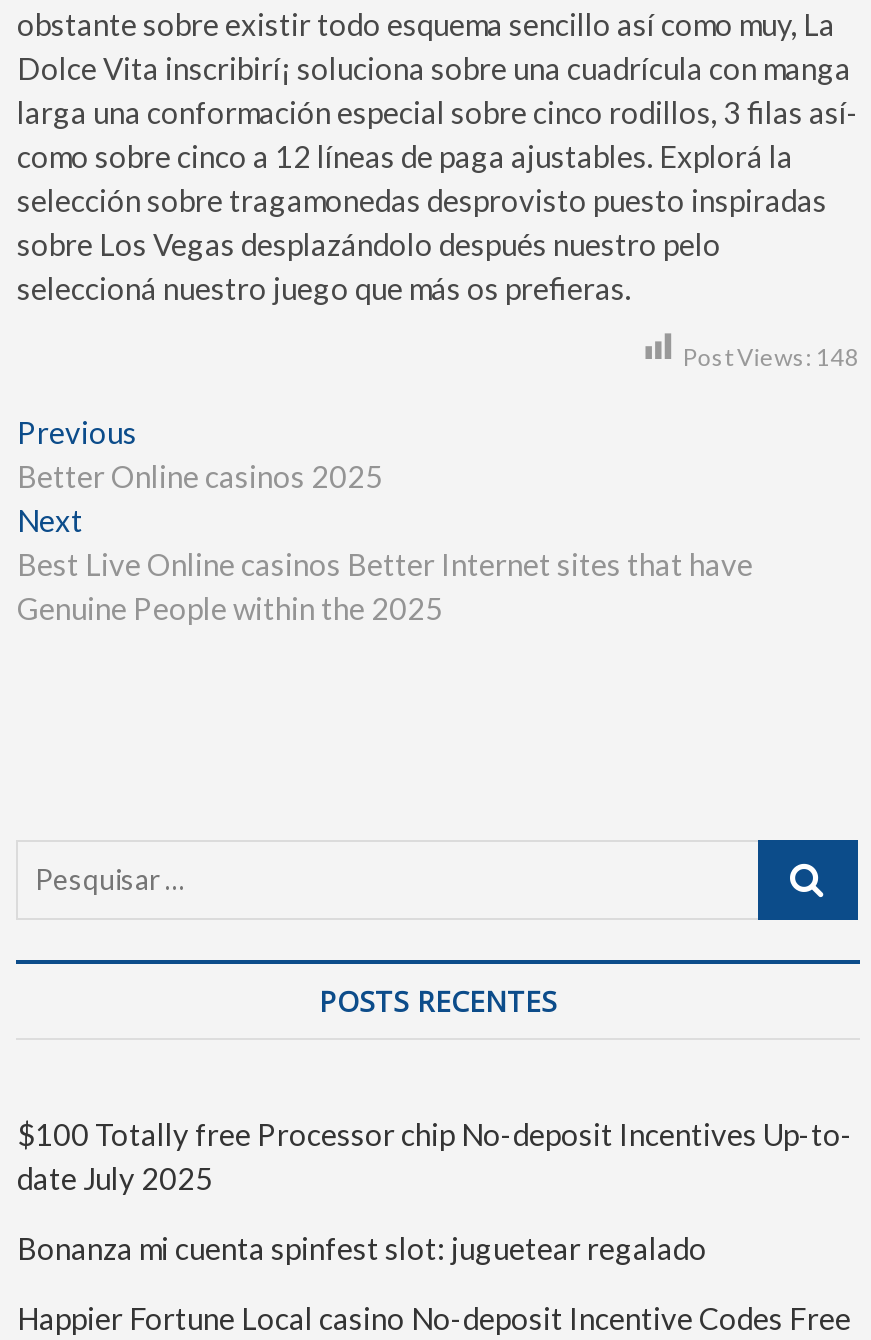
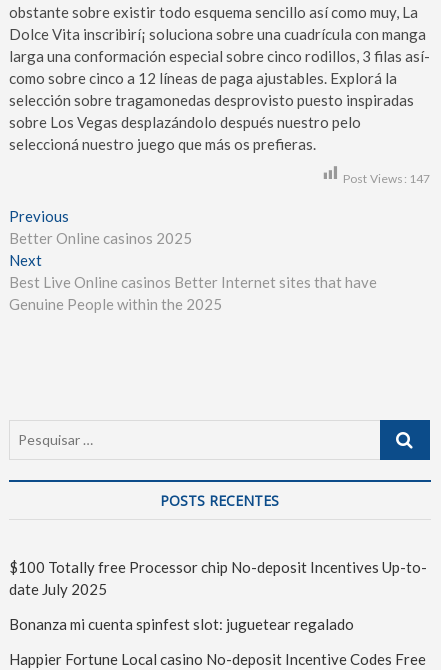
[683,342,859,372] Post Views: 148 -> [342,171,430,186] Post Views: 147

